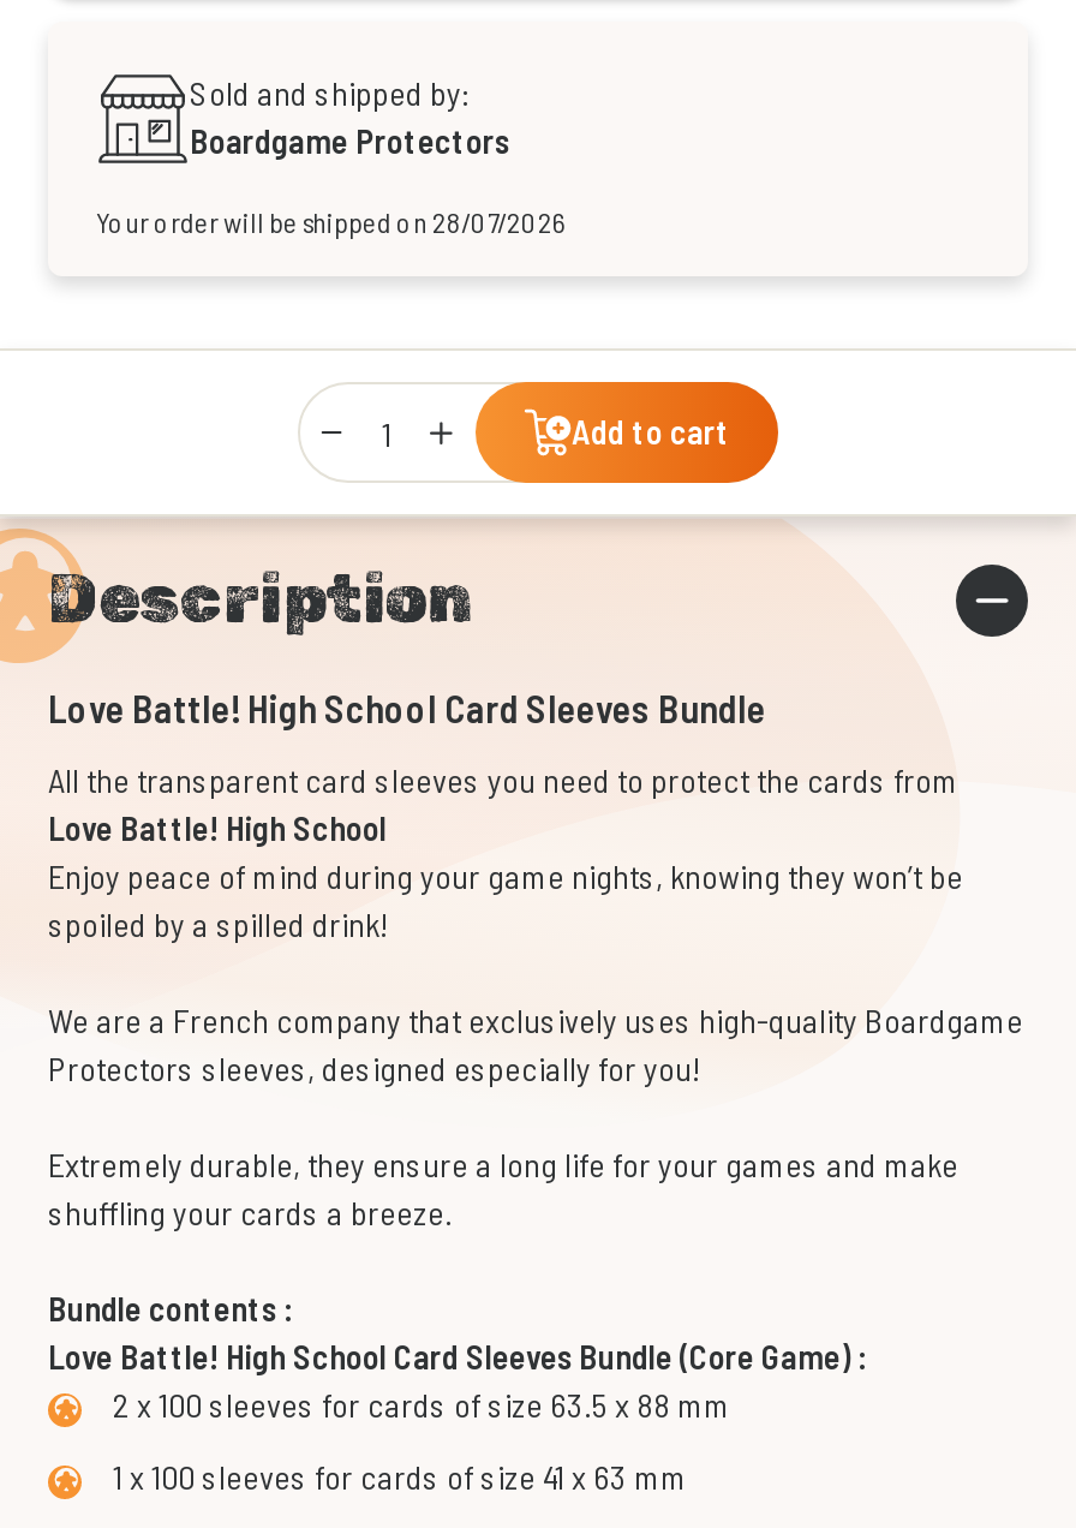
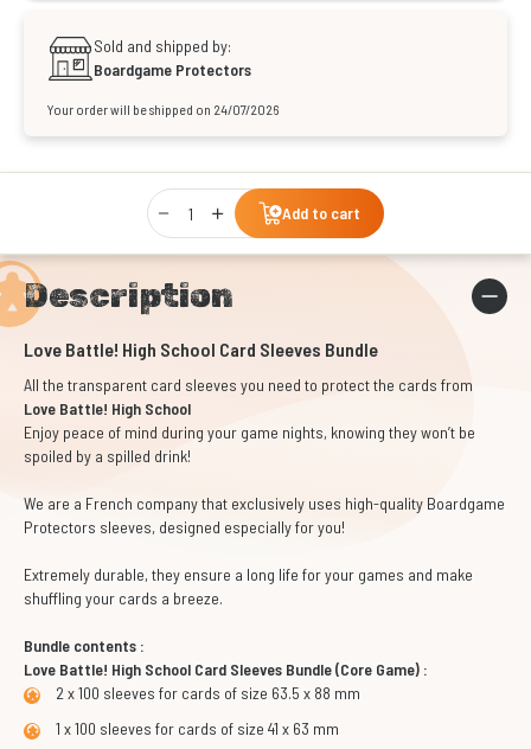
[96,204,564,238] Your order will be shipped on 28/07/2026 -> [47,101,279,117] Your order will be shipped on 24/07/2026

